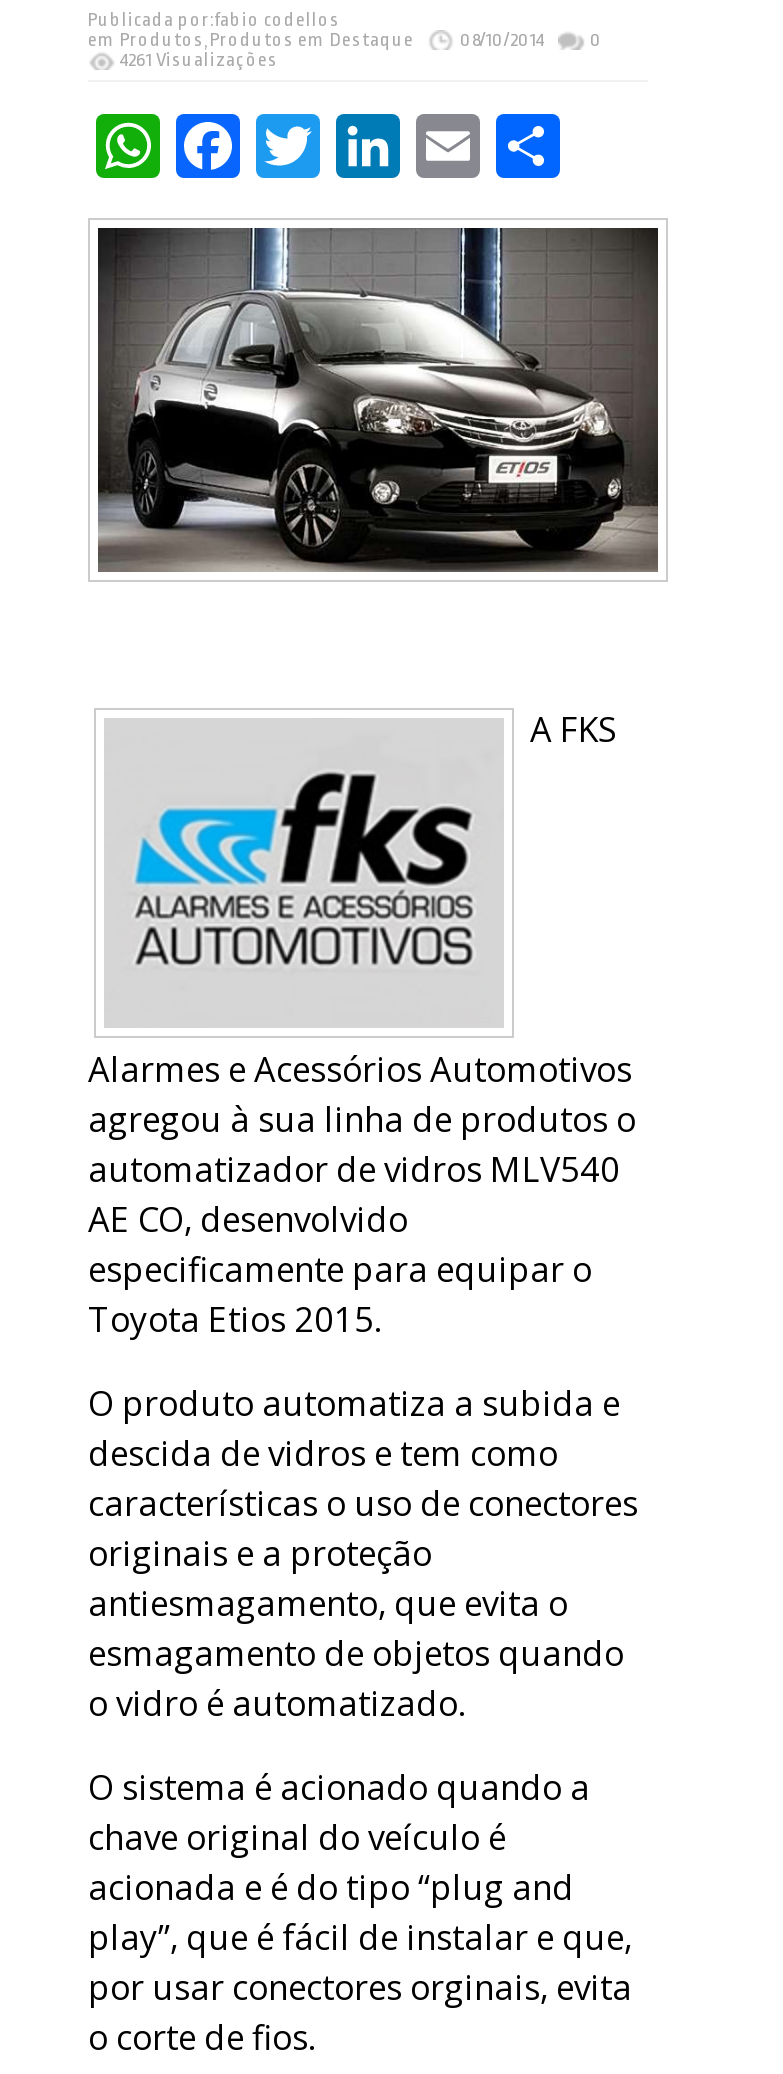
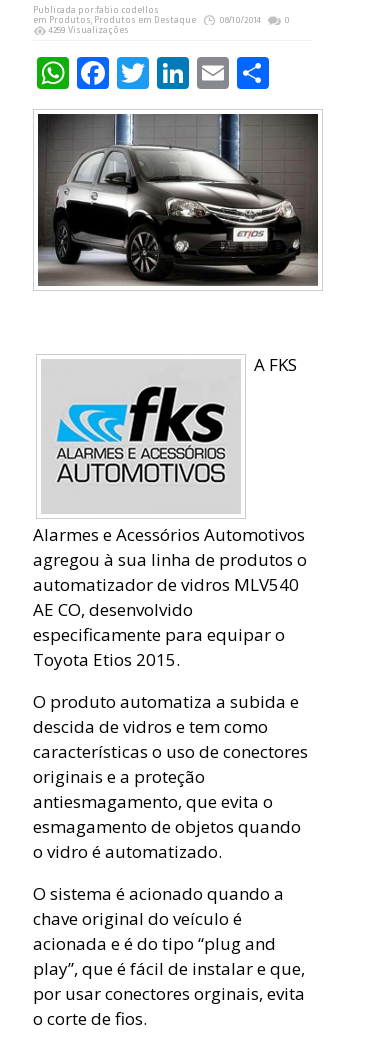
[120,50,278,70] 4261 Visualizações -> [49,25,129,35] 4259 Visualizações

